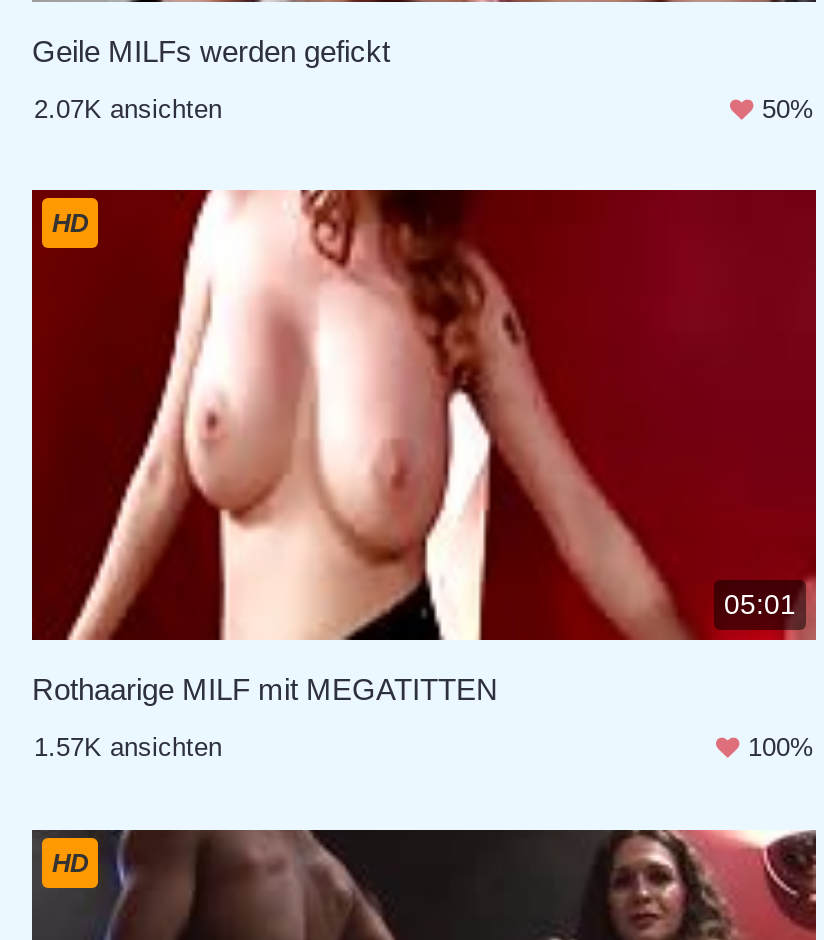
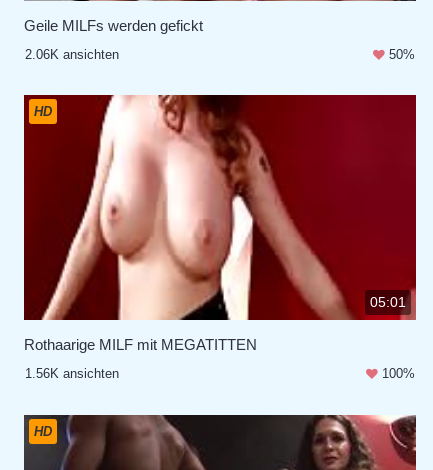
[34,94,222,124] 2.07K ansichten -> [25,47,119,62] 2.06K ansichten
[34,732,222,762] 1.57K ansichten -> [25,366,119,381] 1.56K ansichten

